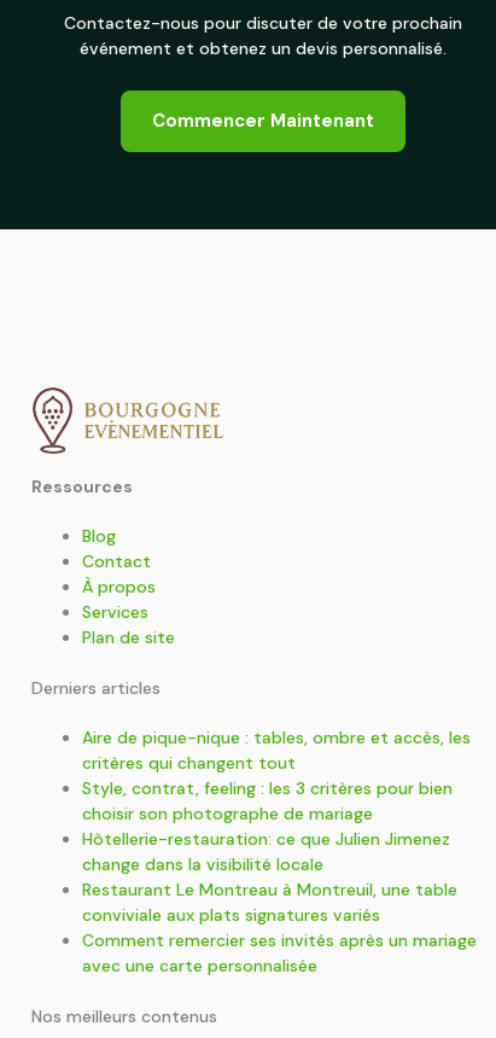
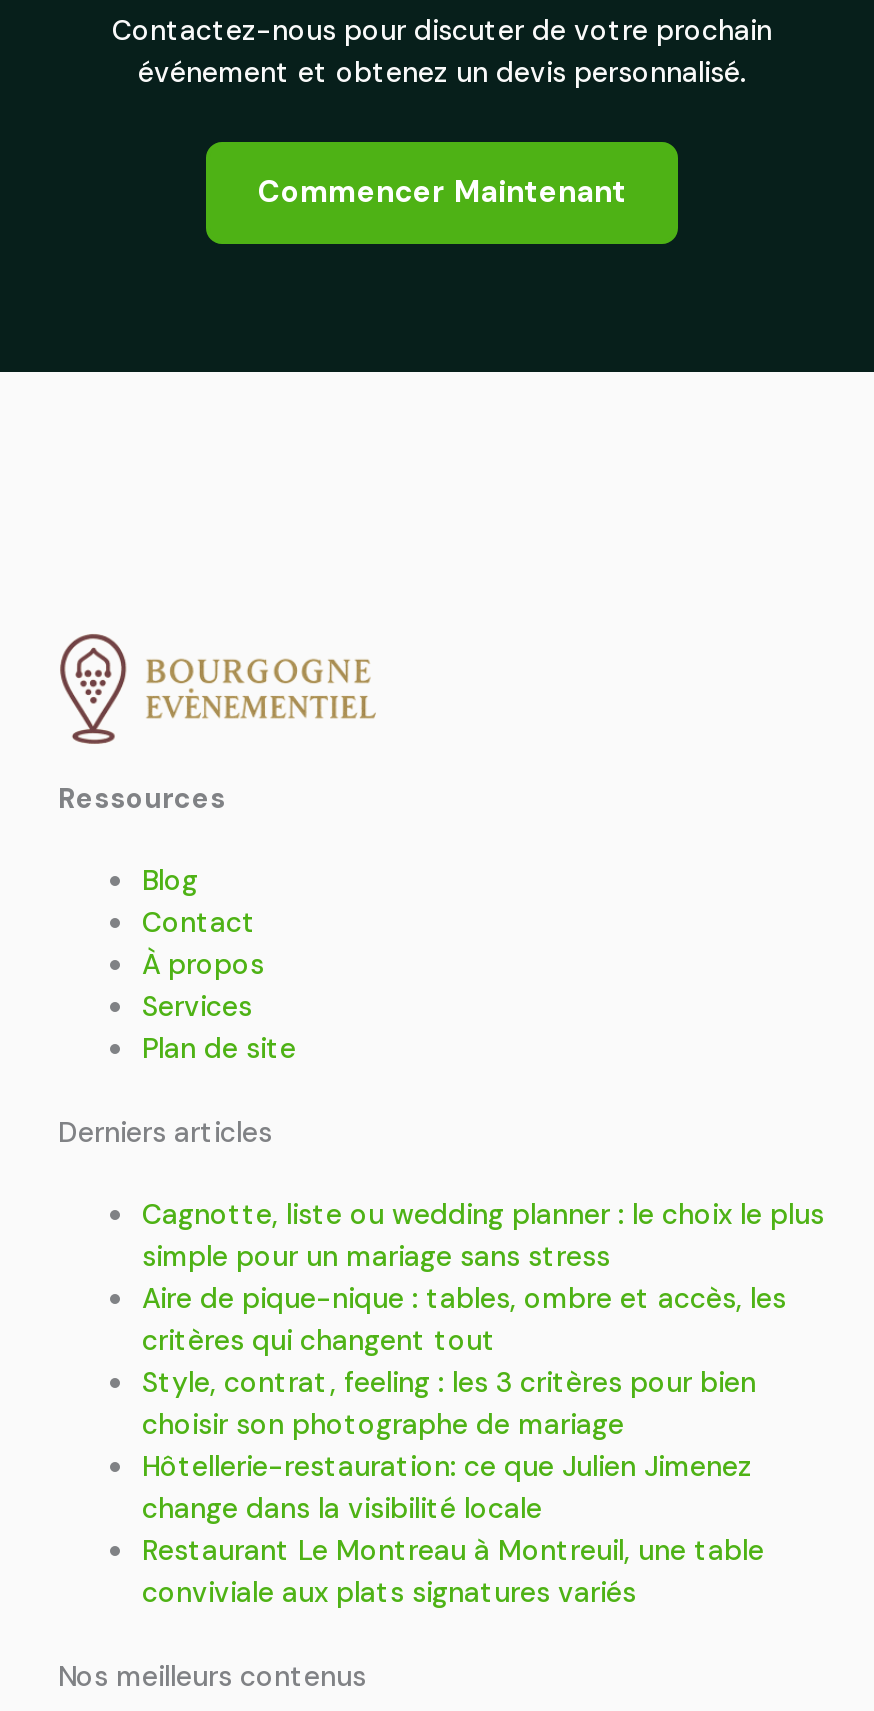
none -> [142,1196,824,1274] Cagnotte, liste ou wedding planner : le choix le plus | simple pour un mariage sans stress
moved [82,727,471,926] -> [142,1280,786,1610]: Aire de pique-nique : tables, ombre et accès, les | critères qui changent tout | Style, contrat, feeling : les 3 critères pour bien | choisir son photographe de mariage | Hôtellerie-restauration: ce que Julien Jimenez | change dans la visibilité locale | Restaurant Le Montreau à Montreuil, une table | conviviale aux plats signatures variés
[82,929,477,977] Comment remercier ses invités après un mariage | avec une carte personnalisée -> none

